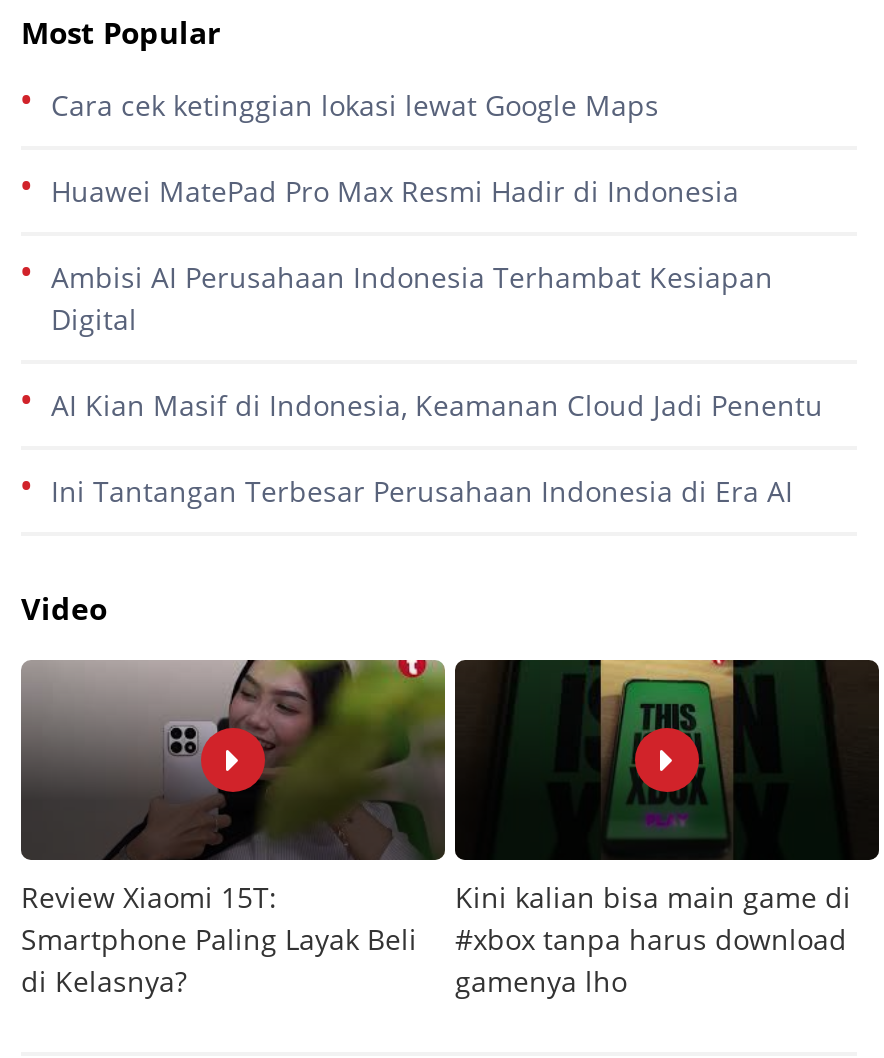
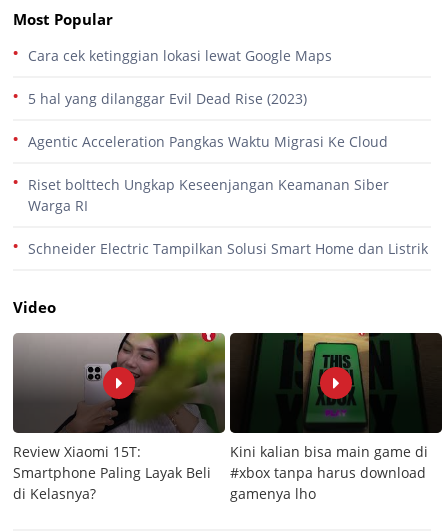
[51,172,739,210] Huawei MatePad Pro Max Resmi Hadir di Indonesia -> [28,89,307,108] 5 hal yang dilanggar Evil Dead Rise (2023)
[51,258,773,338] Ambisi AI Perusahaan Indonesia Terhambat Kesiapan | Digital -> [28,132,388,151] Agentic Acceleration Pangkas Waktu Migrasi Ke Cloud
[51,386,823,424] AI Kian Masif di Indonesia, Keamanan Cloud Jadi Penentu -> [28,175,389,215] Riset bolttech Ungkap Keseenjangan Keamanan Siber | Warga RI
[51,472,793,510] Ini Tantangan Terbesar Perusahaan Indonesia di Era AI -> [28,239,428,258] Schneider Electric Tampilkan Solusi Smart Home dan Listrik

